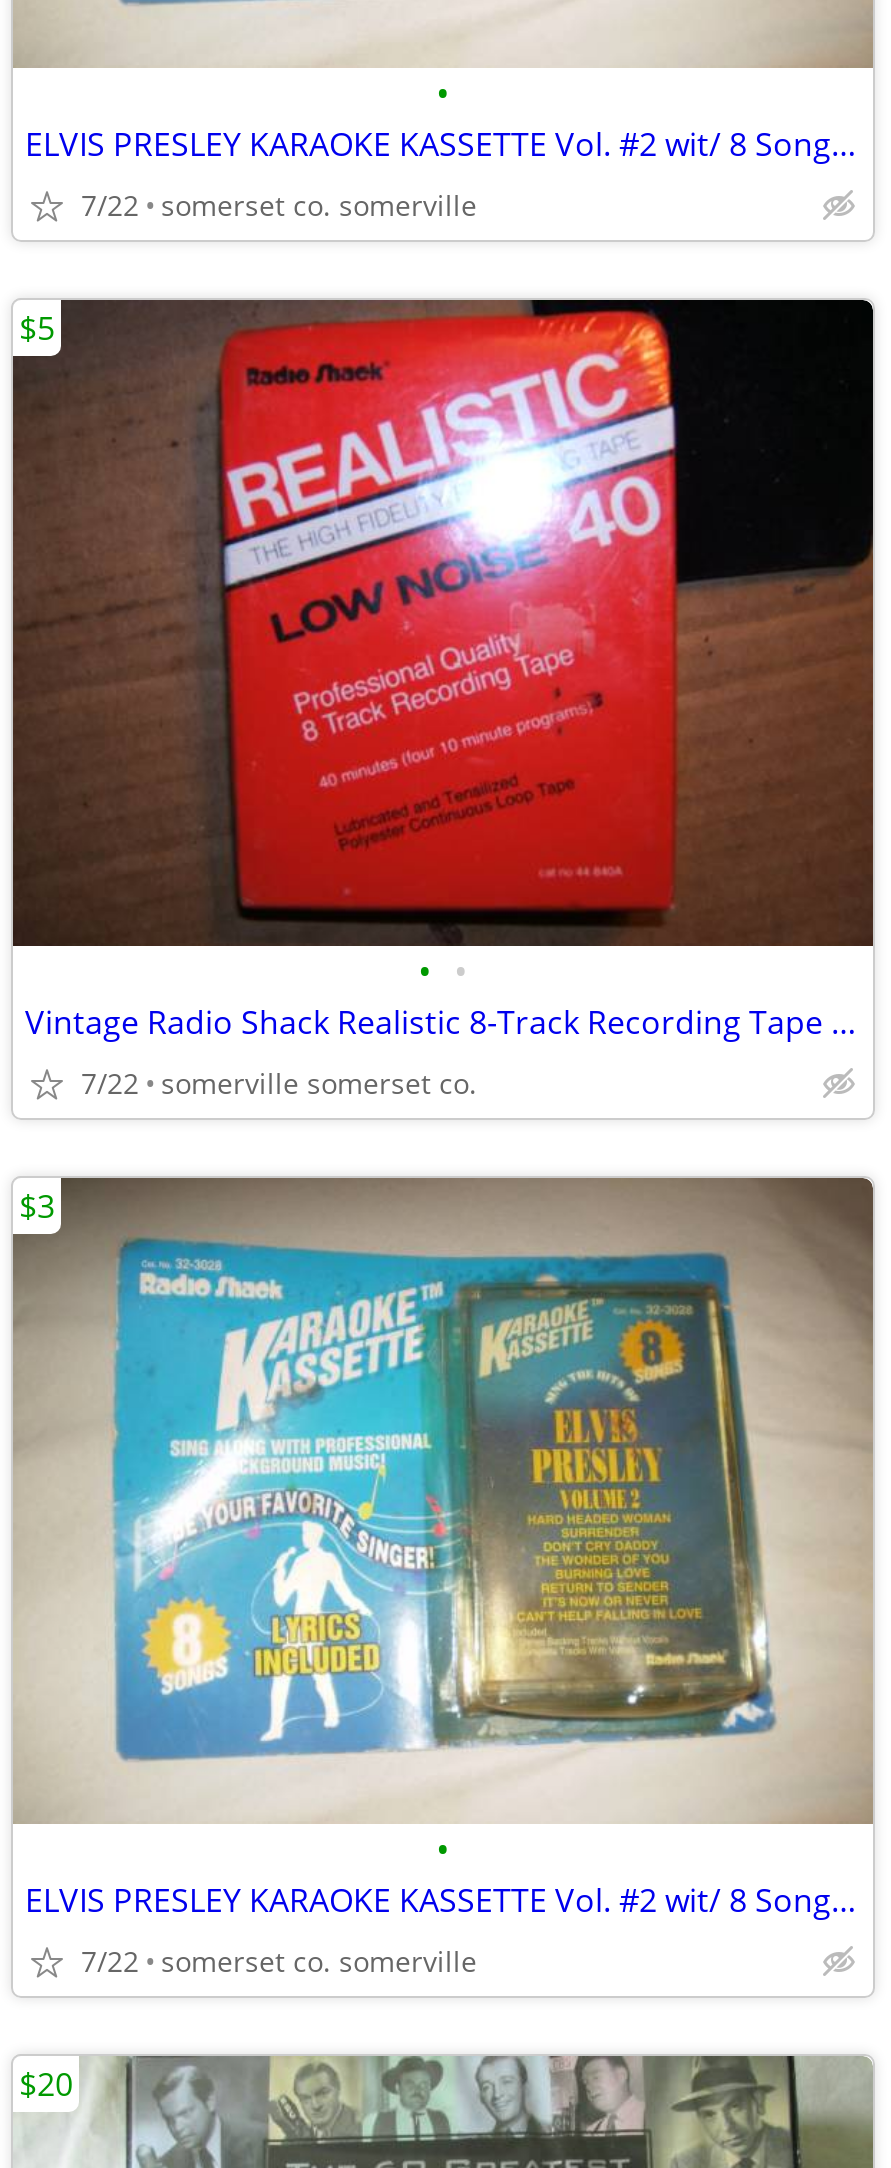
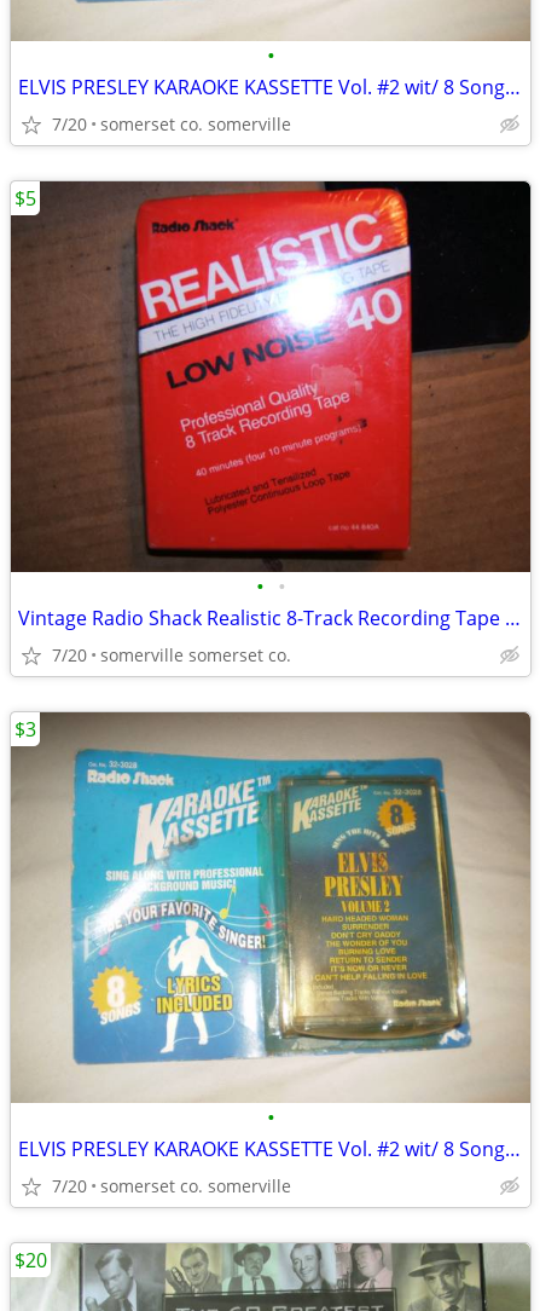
[81,186,477,224] 7/22 somerset co. somerville -> [52,112,291,135] 7/20 somerset co. somerville
[81,1064,477,1102] 7/22 somerville somerset co. -> [52,643,291,666] 7/20 somerville somerset co.
[81,1942,477,1980] 7/22 somerset co. somerville -> [52,1174,291,1197] 7/20 somerset co. somerville

